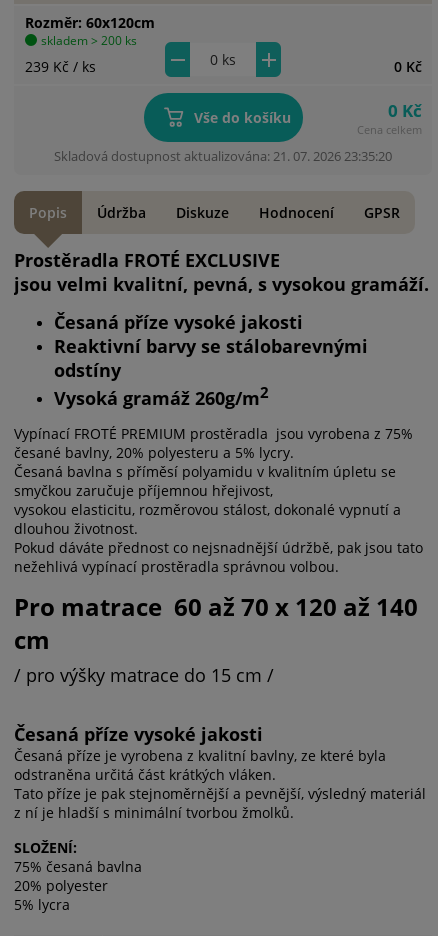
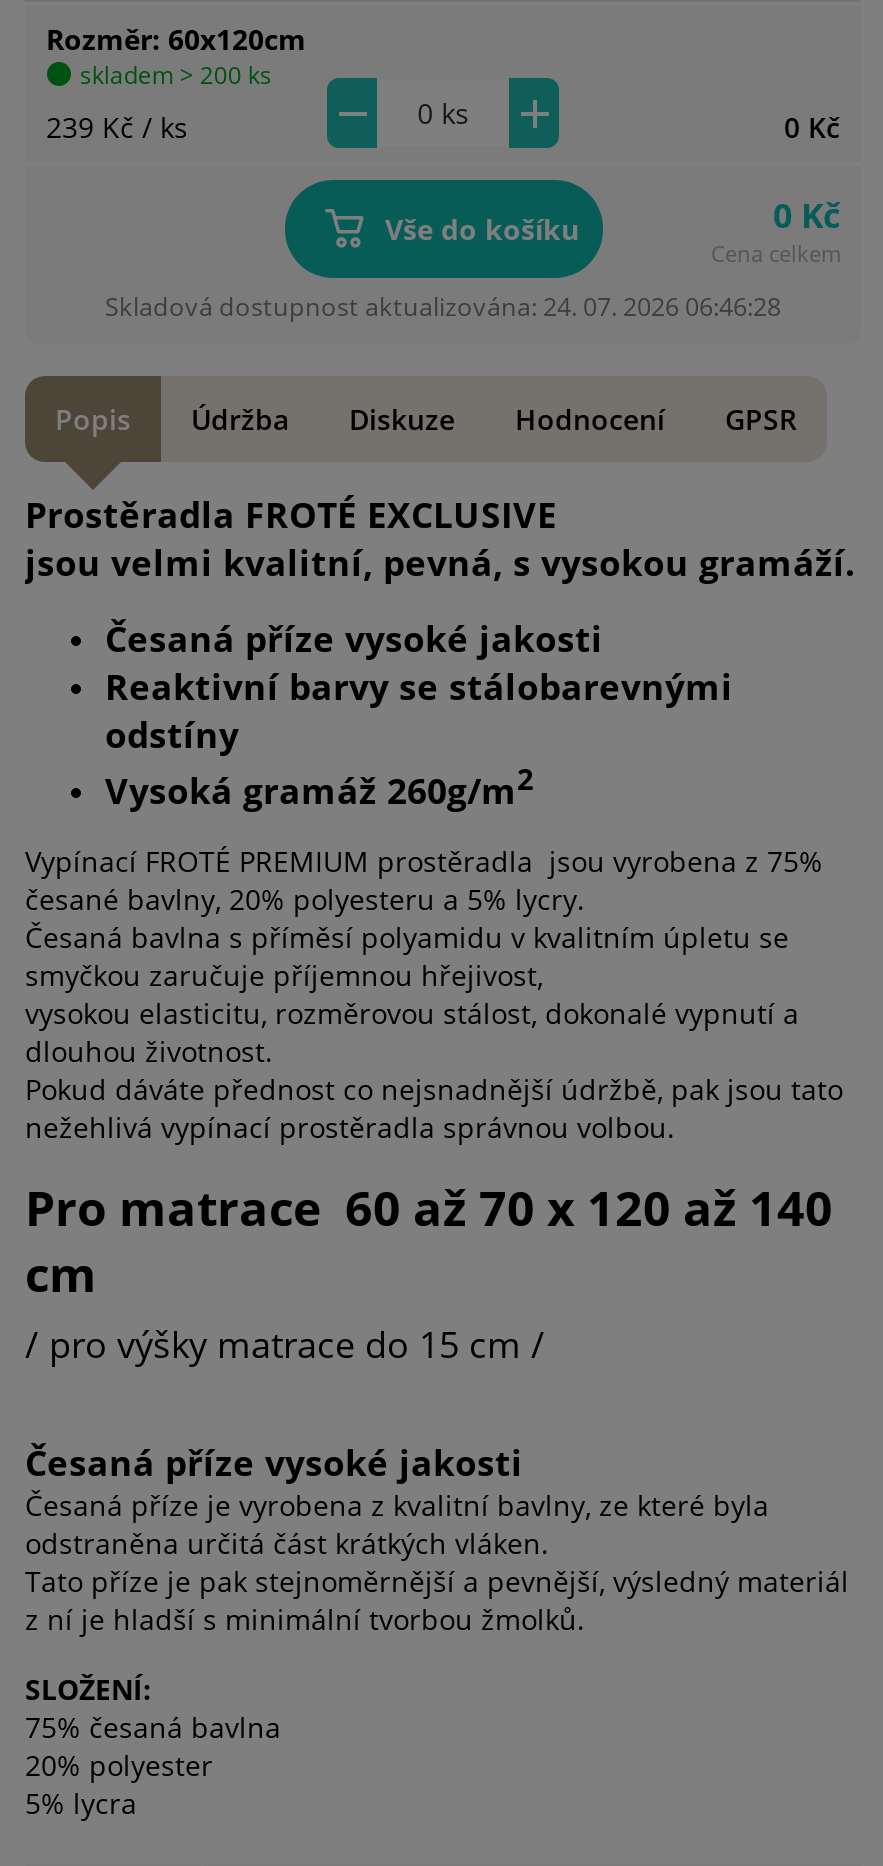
[54,148,392,165] Skladová dostupnost aktualizována: 21. 07. 2026 23:35:20 -> [105,291,781,325] Skladová dostupnost aktualizována: 24. 07. 2026 06:46:28

